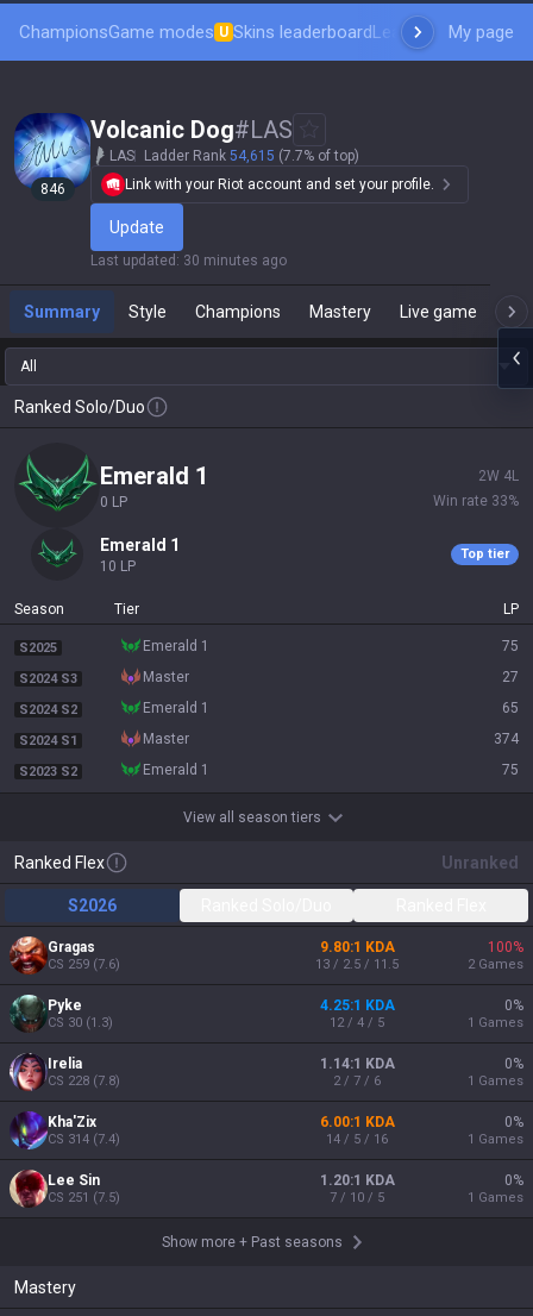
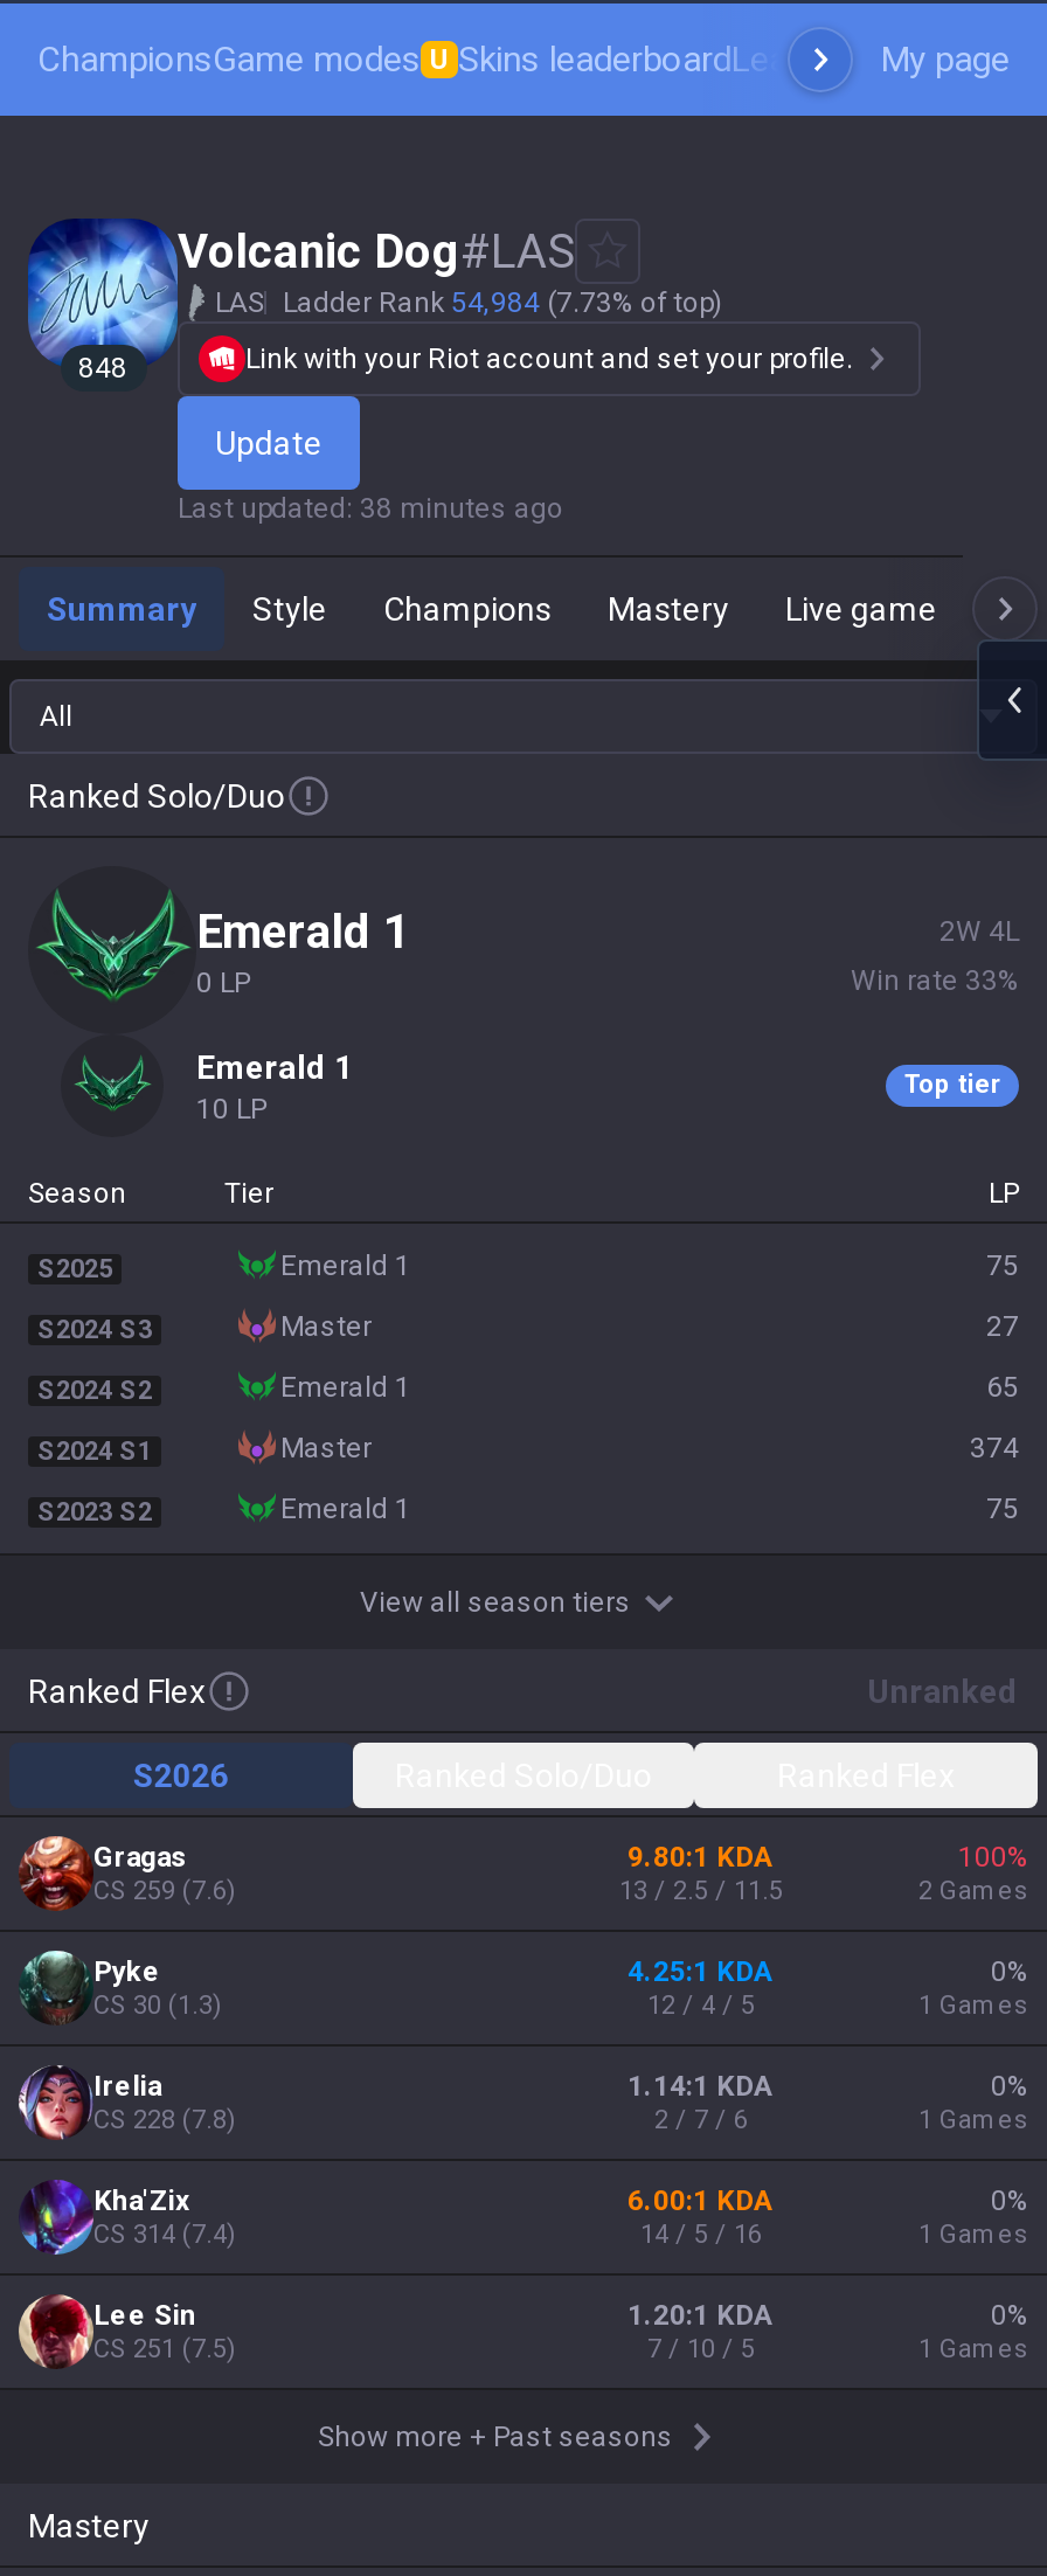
[109,148,359,164] LAS Ladder Rank 54,615 (7.7% of top) -> [215,286,722,319] LAS Ladder Rank 54,984 (7.73% of top)
[40,181,65,198] 846 -> [78,352,127,385] 848
[90,252,287,269] Last updated: 30 minutes ago -> [178,492,563,525] Last updated: 38 minutes ago

